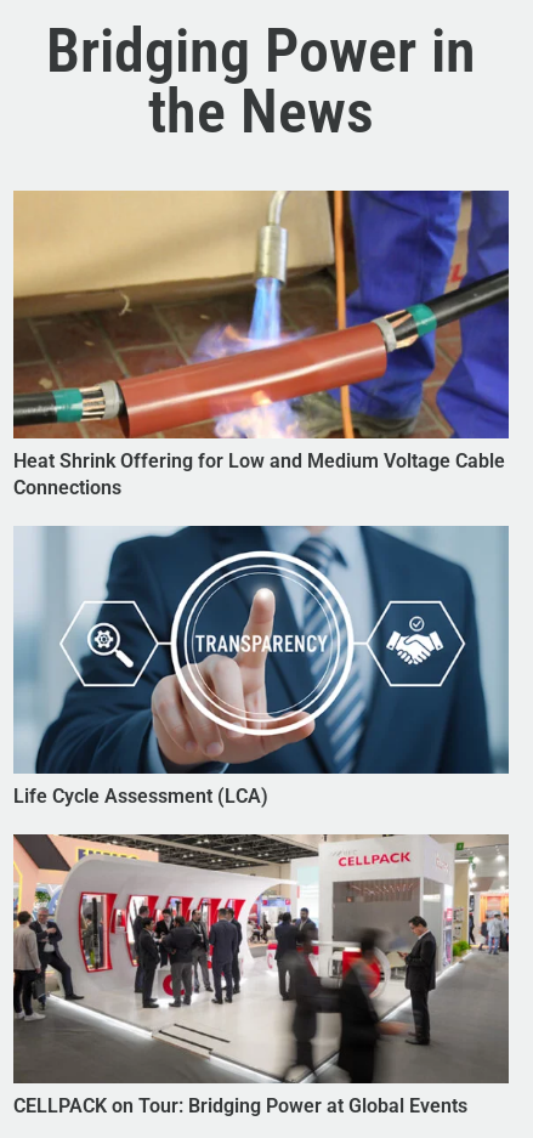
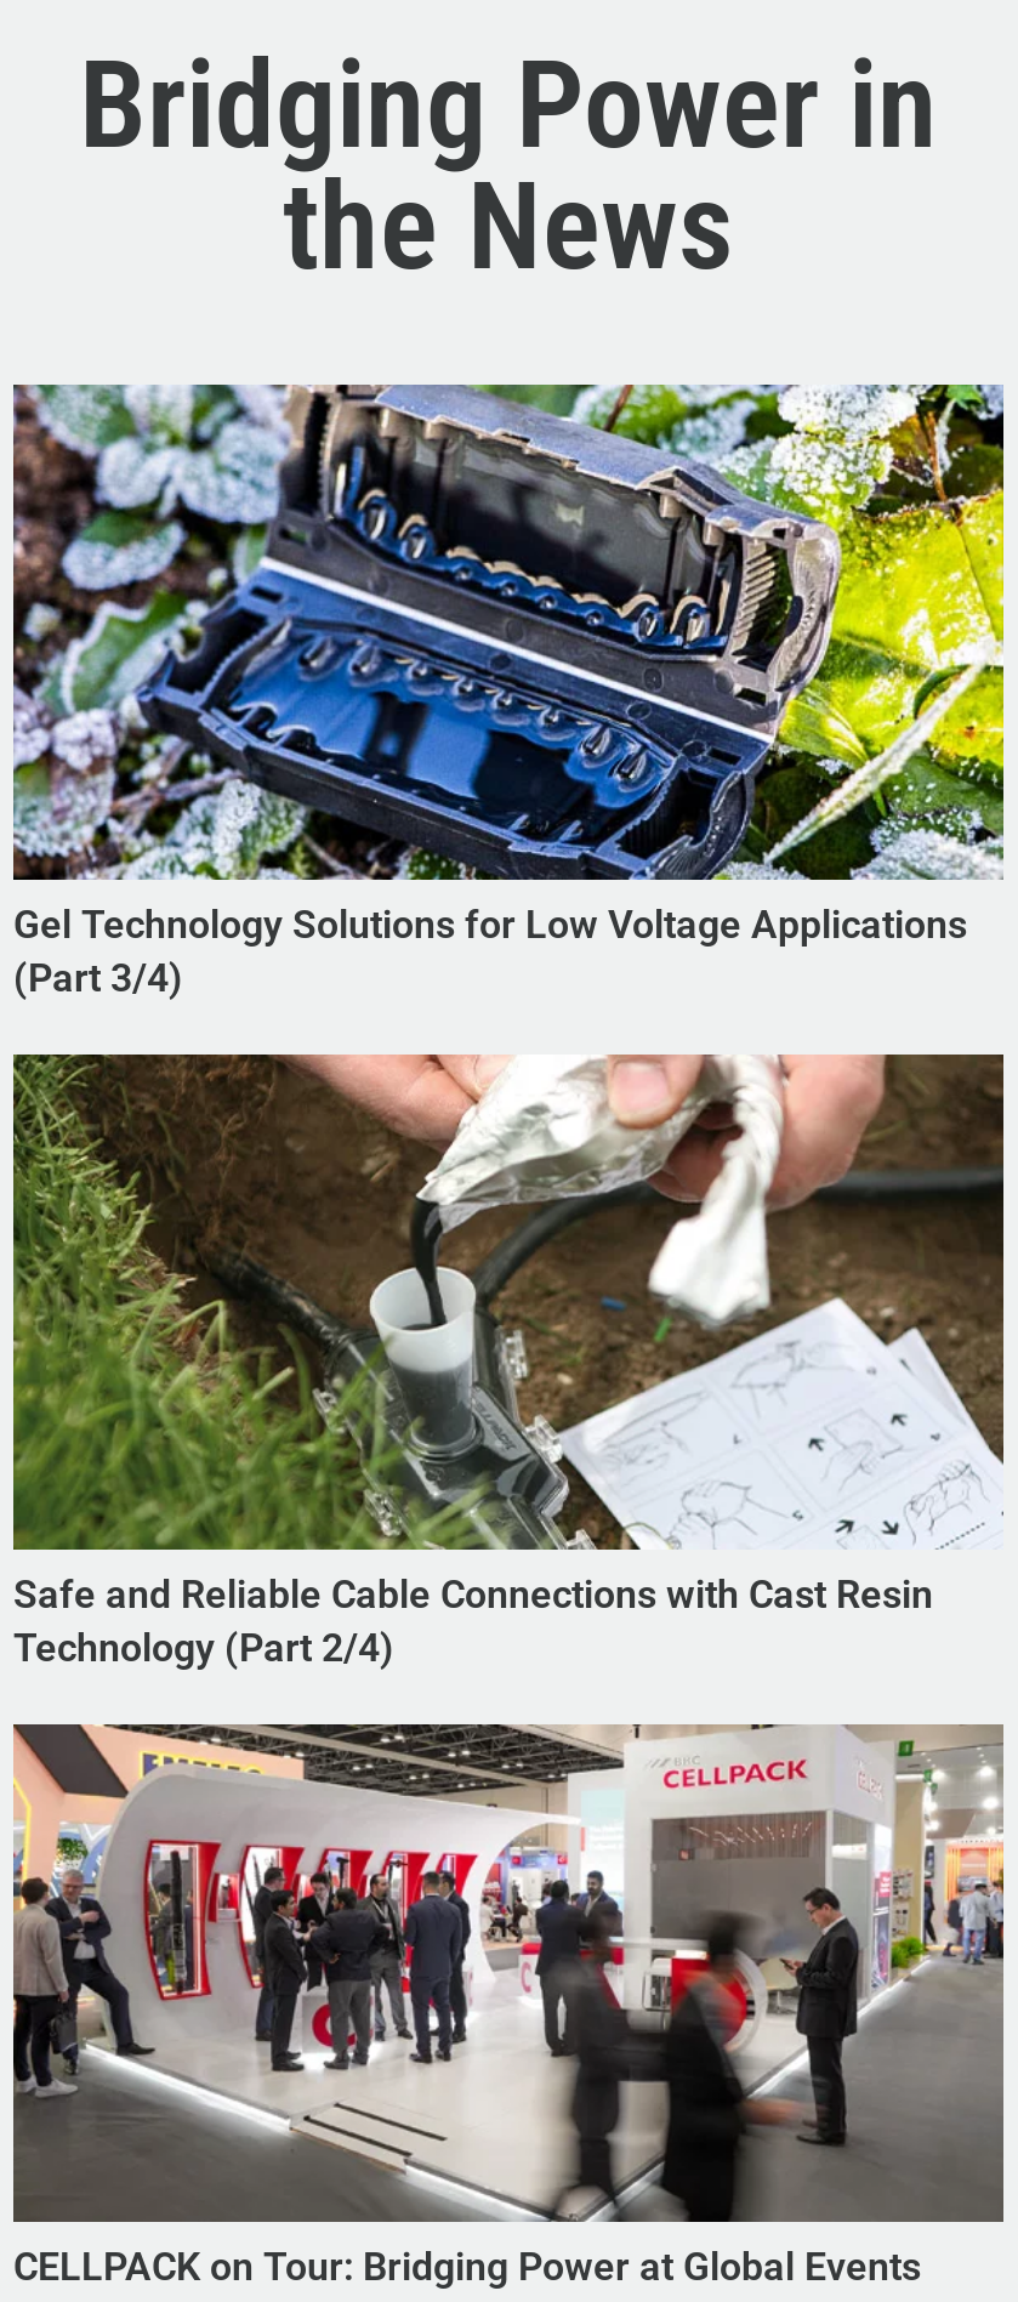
[12,189,510,499] [image] | Heat Shrink Offering for Low and Medium Voltage Cable | Connections -> [11,382,1006,1002] [image] | Gel Technology Solutions for Low Voltage Applications | (Part 3/4)
[12,525,510,808] [image] | Life Cycle Assessment (LCA) -> [11,1052,1006,1672] [image] | Safe and Reliable Cable Connections with Cast Resin | Technology (Part 2/4)

